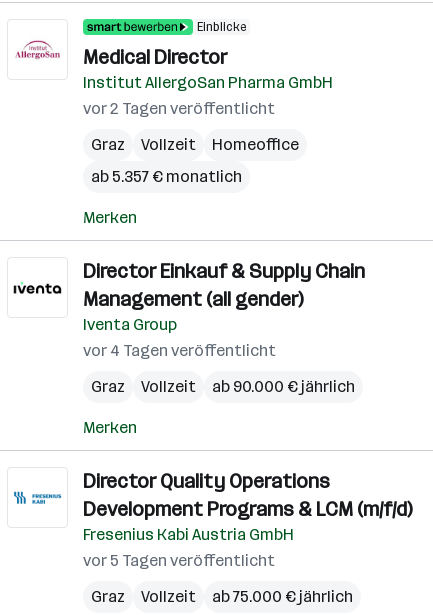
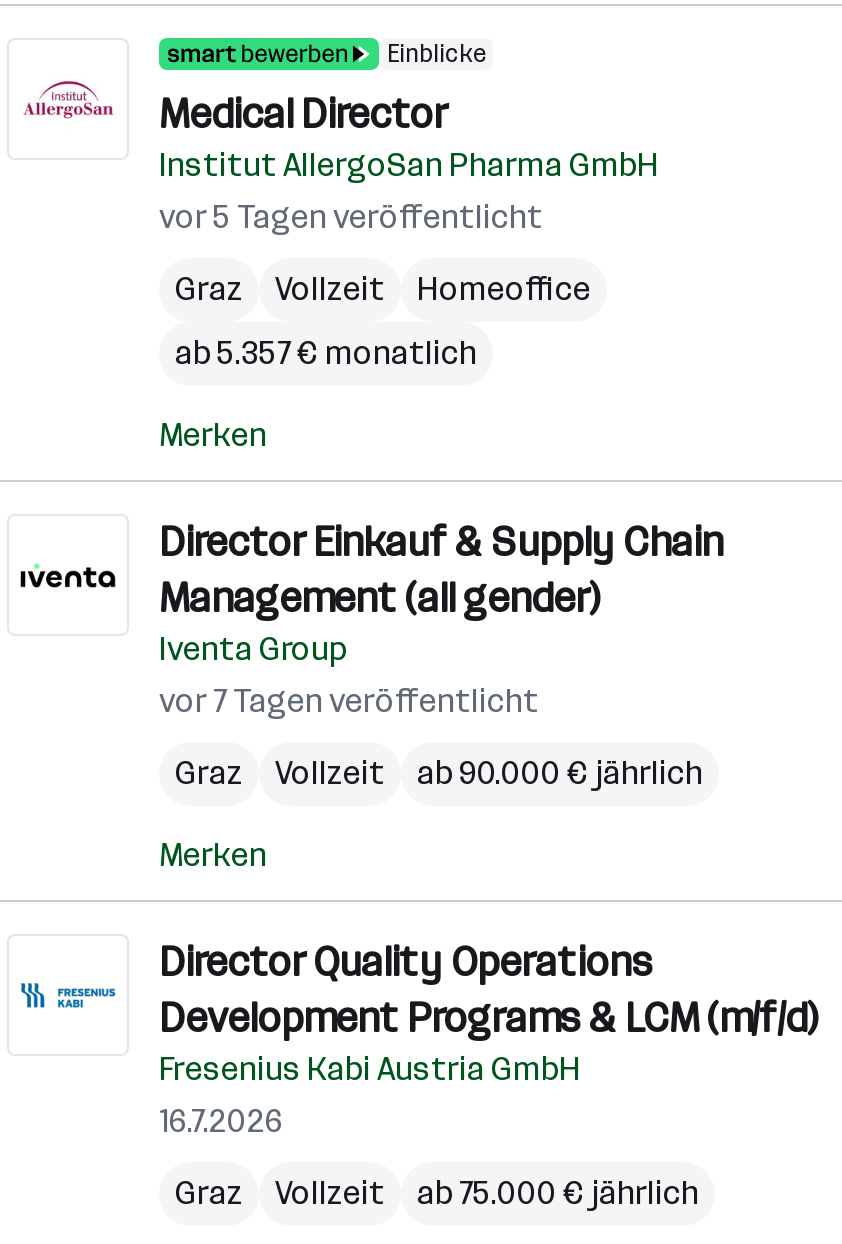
[83,99,275,118] vor 2 Tagen veröffentlicht -> none
[83,341,276,360] vor 4 Tagen veröffentlicht -> [159,682,539,720] vor 7 Tagen veröffentlicht
none -> [159,1102,283,1140] 16.7.2026
moved [83,551,275,570] -> [159,198,543,236]: vor 5 Tagen veröffentlicht

